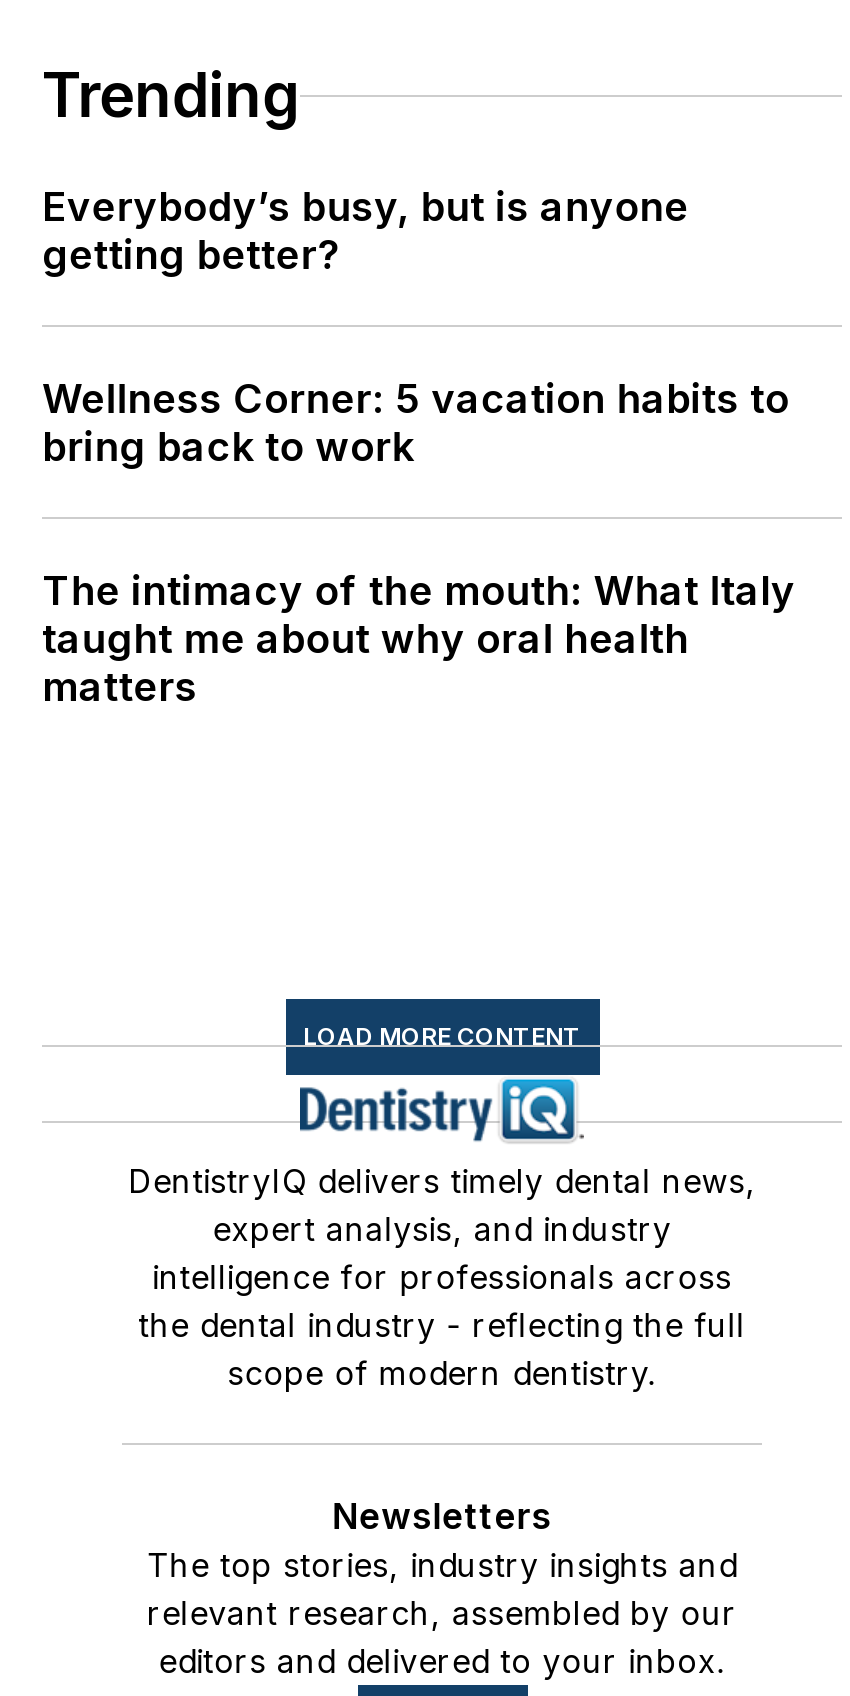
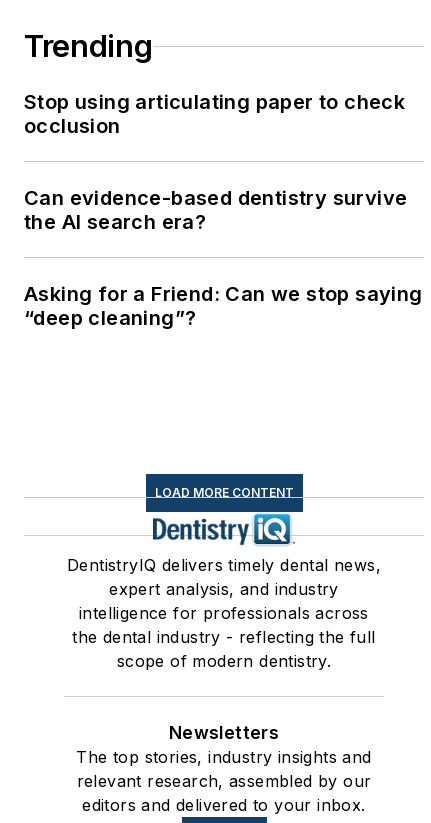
[42,184,689,280] Everybody’s busy, but is anyone | getting better? -> [24,90,405,138] Stop using articulating paper to check | occlusion
[42,376,790,472] Wellness Corner: 5 vacation habits to | bring back to work -> [24,186,407,234] Can evidence-based dentistry survive | the AI search era?
[42,568,796,712] The intimacy of the mouth: What Italy | taught me about why oral health | matters -> [24,282,423,330] Asking for a Friend: Can we stop saying | “deep cleaning”?

